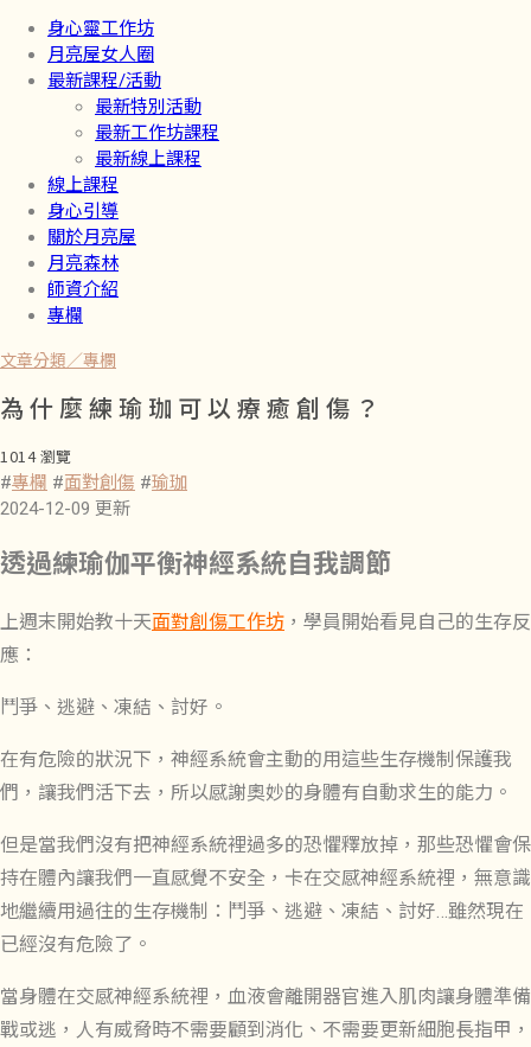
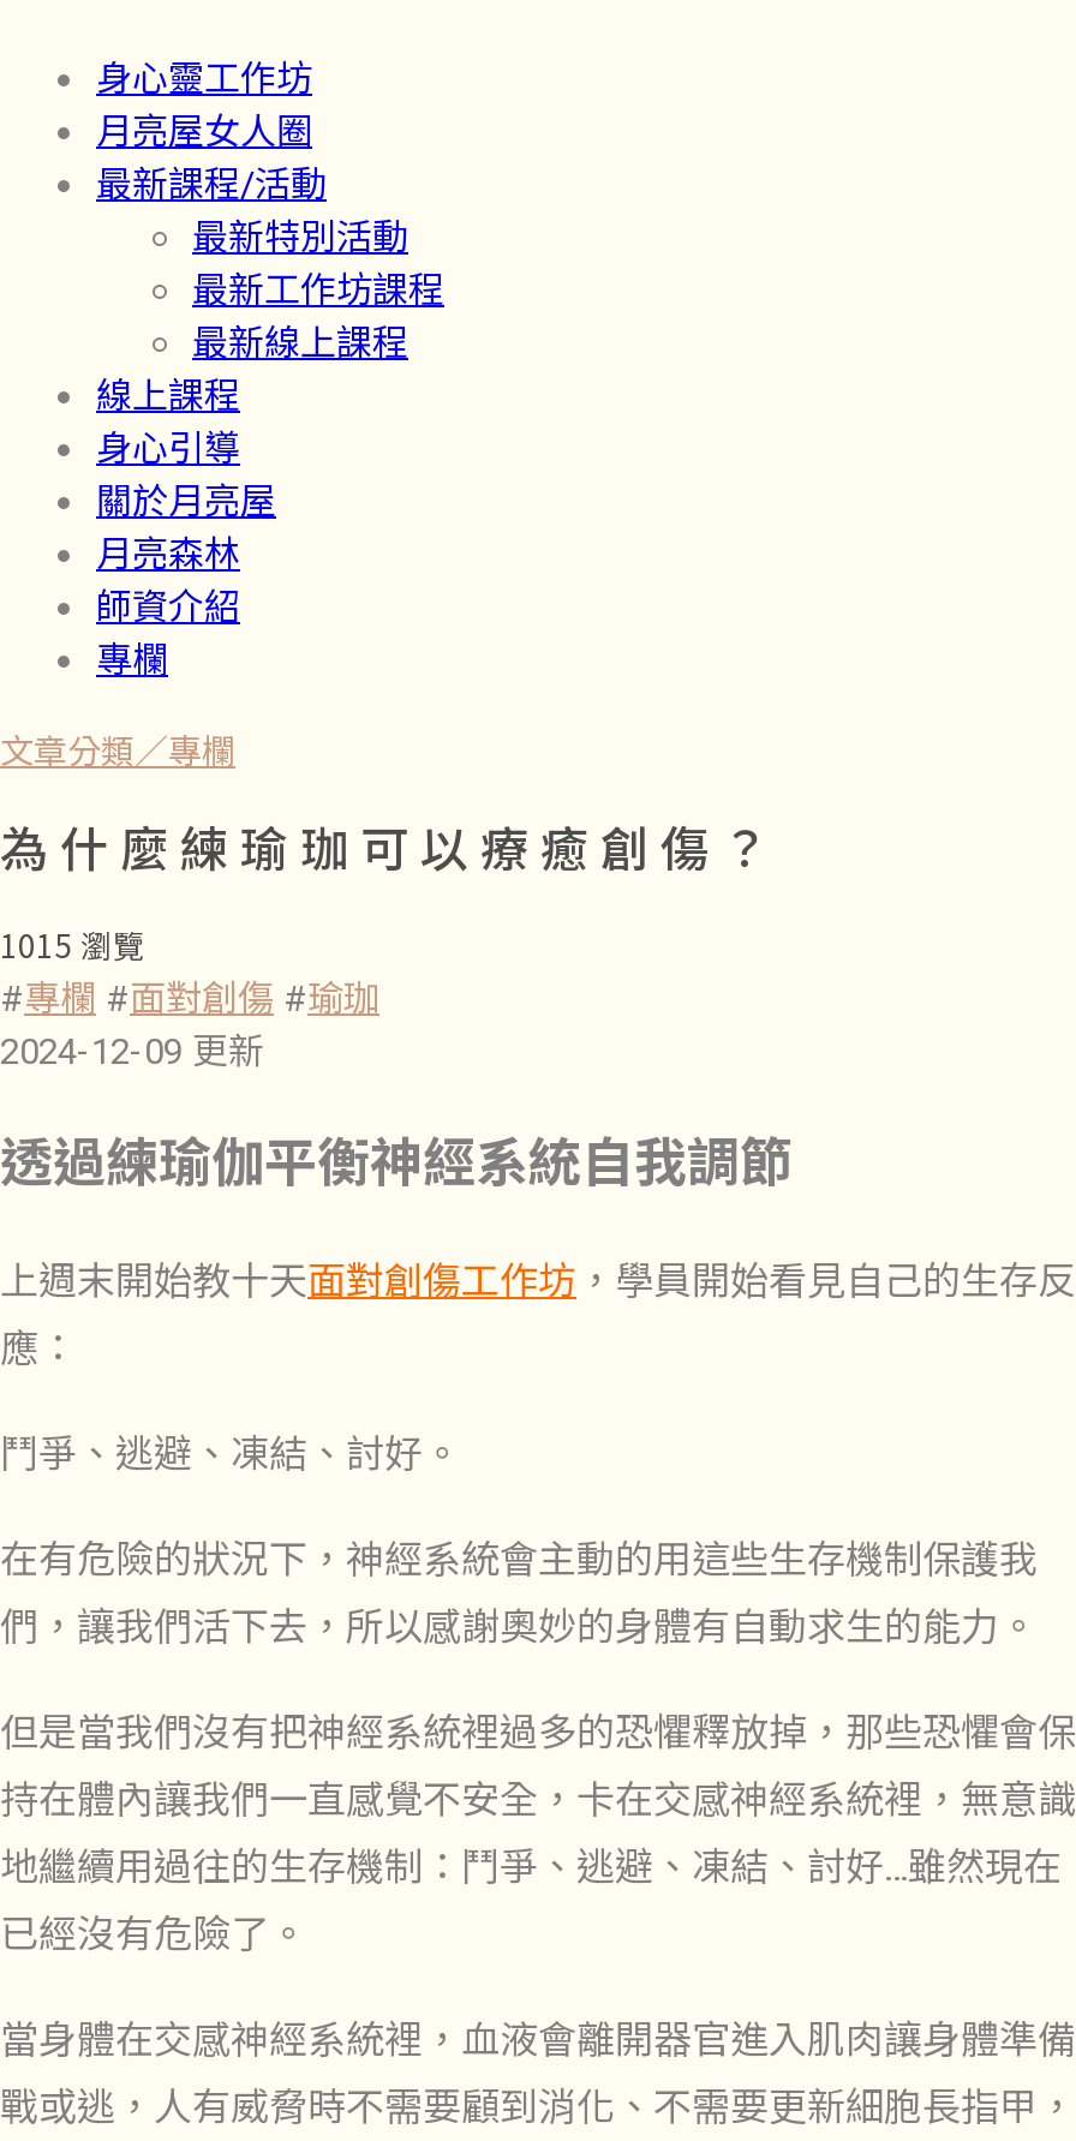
[0,444,72,467] 1014 瀏覽 -> [0,922,145,967] 1015 瀏覽

